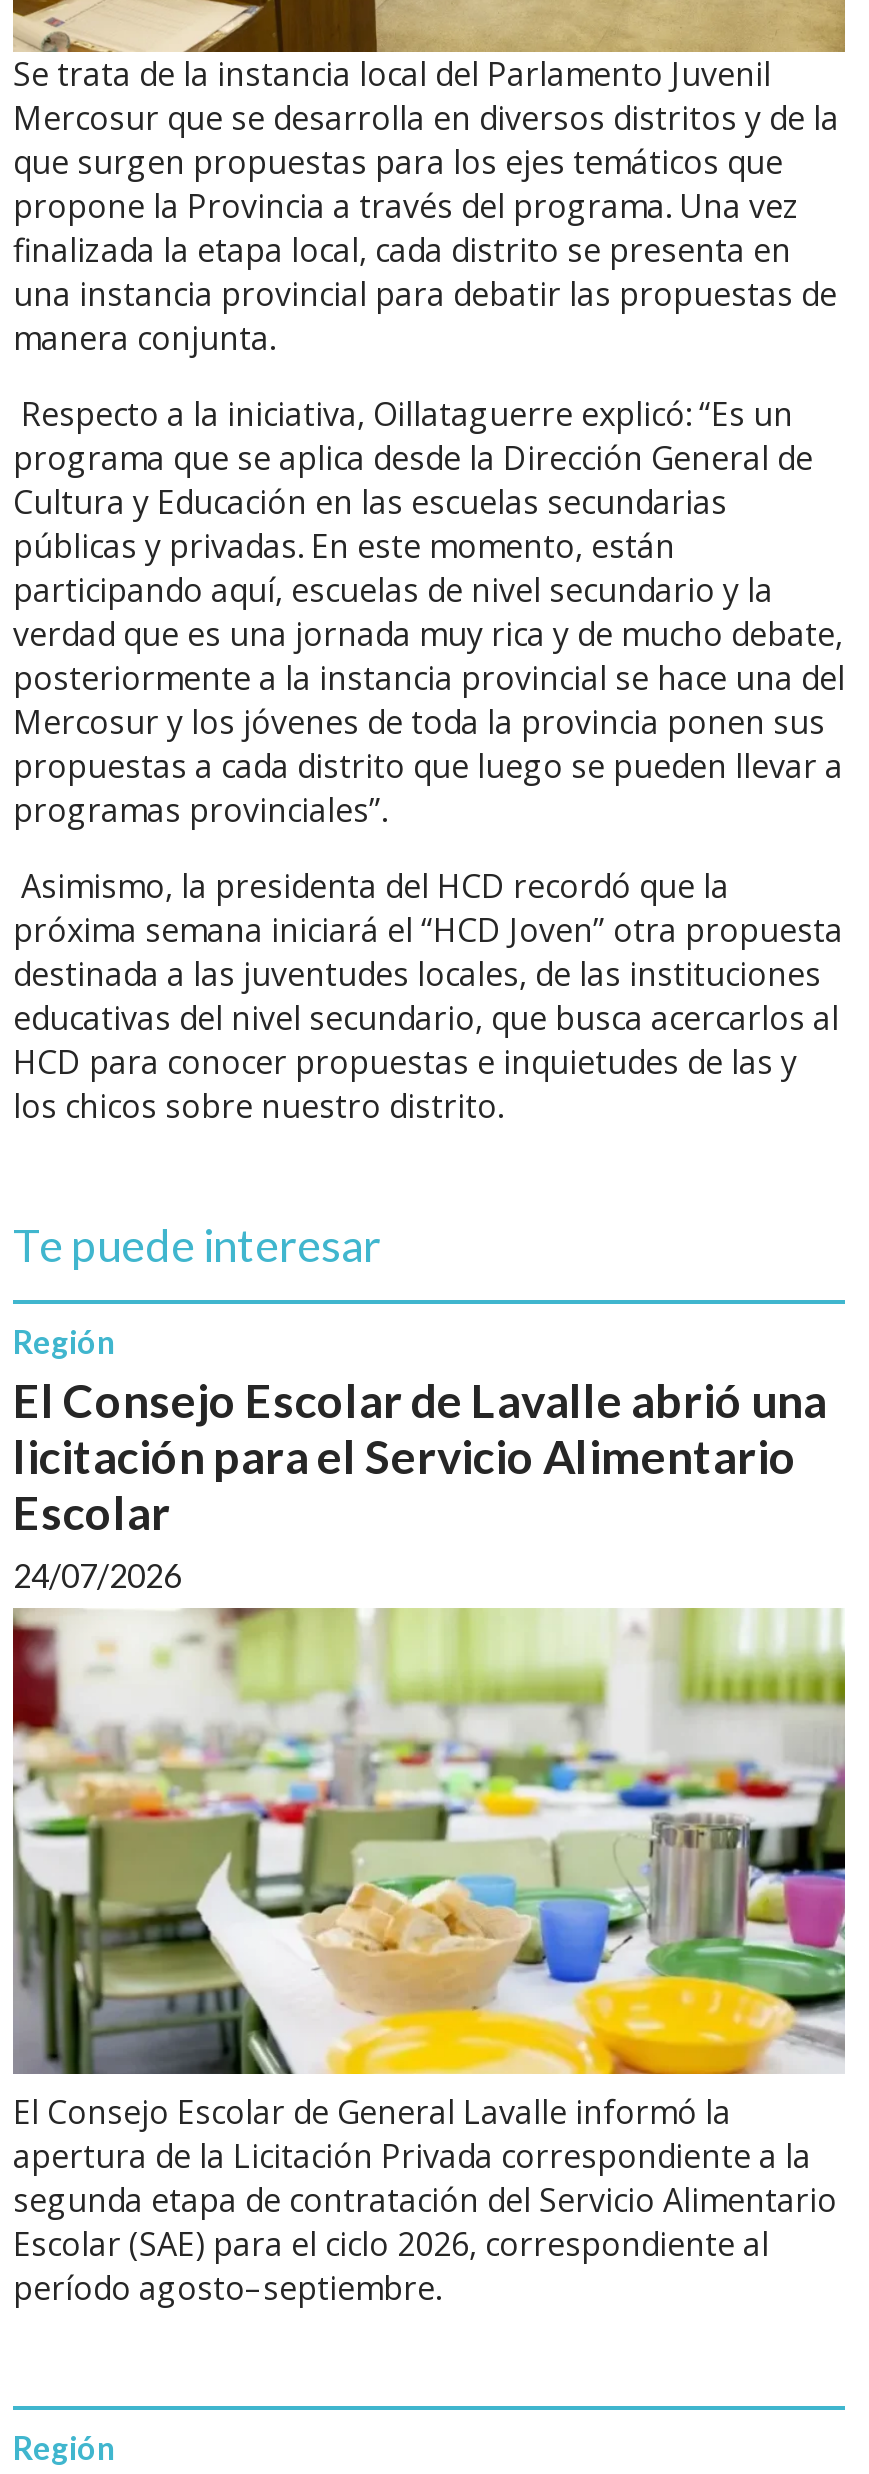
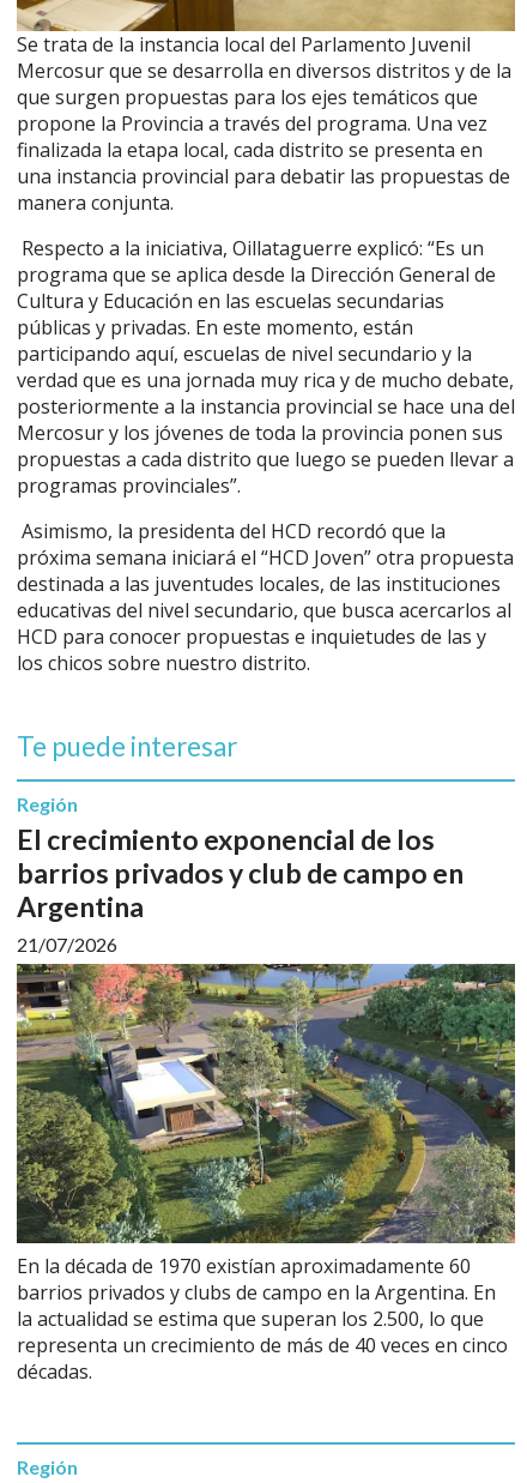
[13,1373,827,1541] El Consejo Escolar de Lavalle abrió una | licitación para el Servicio Alimentario | Escolar -> [17,823,464,923] El crecimiento exponencial de los | barrios privados y club de campo en | Argentina
[13,1556,181,1594] 24/07/2026 -> [17,933,117,956] 21/07/2026
[11,1606,847,2310] [image] | El Consejo Escolar de General Lavalle informó la | apertura de la Licitación Privada correspondiente a la | segunda etapa de contratación del Servicio Alimentario | Escolar (SAE) para el ciclo 2026, correspondiente al | período agosto–septiembre. -> [16,963,516,1385] [image] | En la década de 1970 existían aproximadamente 60 | barrios privados y clubs de campo en la Argentina. En | la actualidad se estima que superan los 2.500, lo que | representa un crecimiento de más de 40 veces en cinco | décadas.

